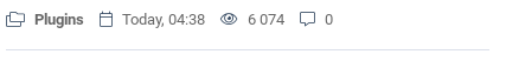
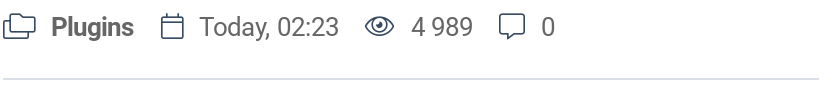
[122,11,205,28] Today, 04:38 -> [199,12,339,42] Today, 02:23
[248,11,284,28] 6 074 -> [411,12,473,42] 4 989

